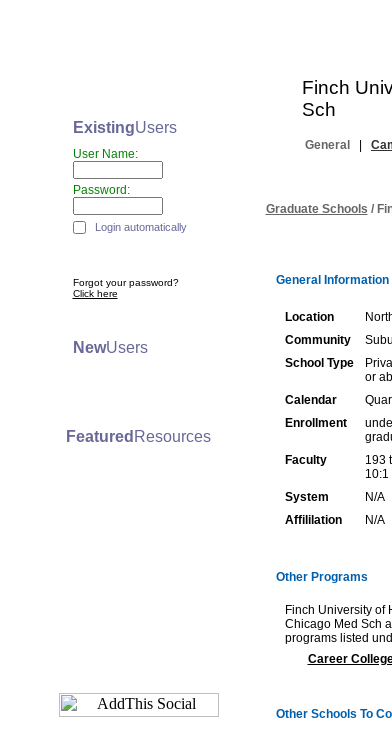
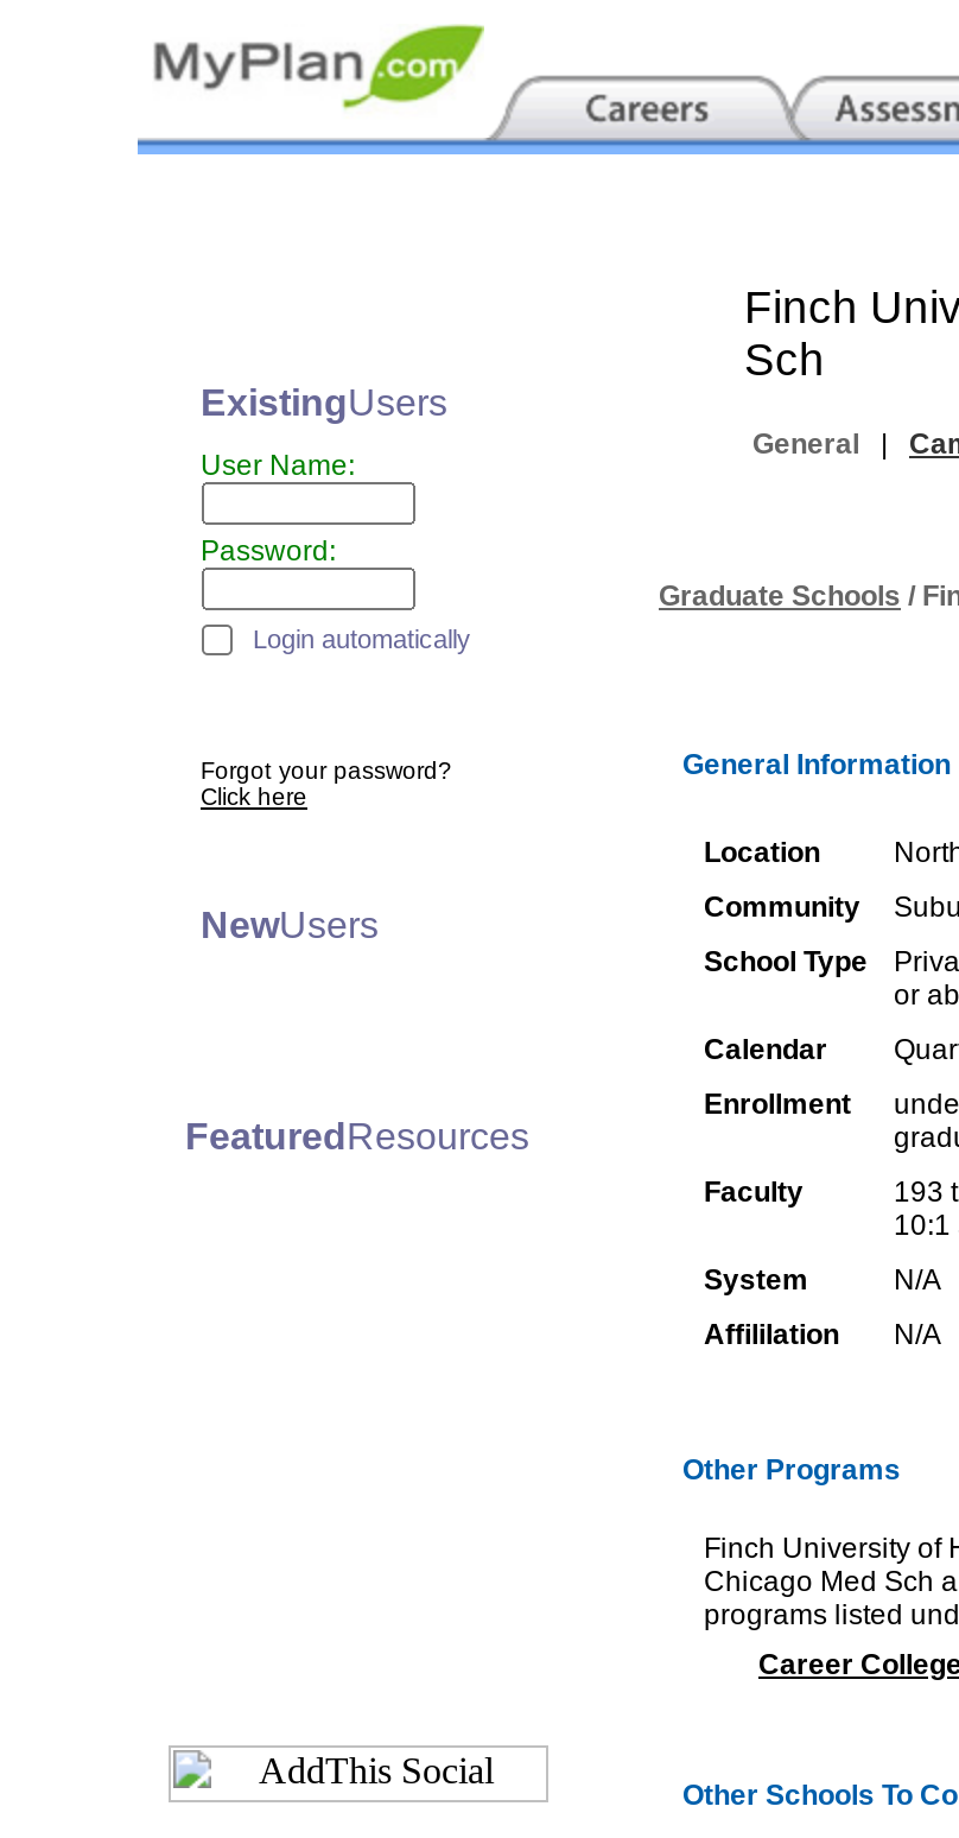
none -> [135,21,952,157] [image]

